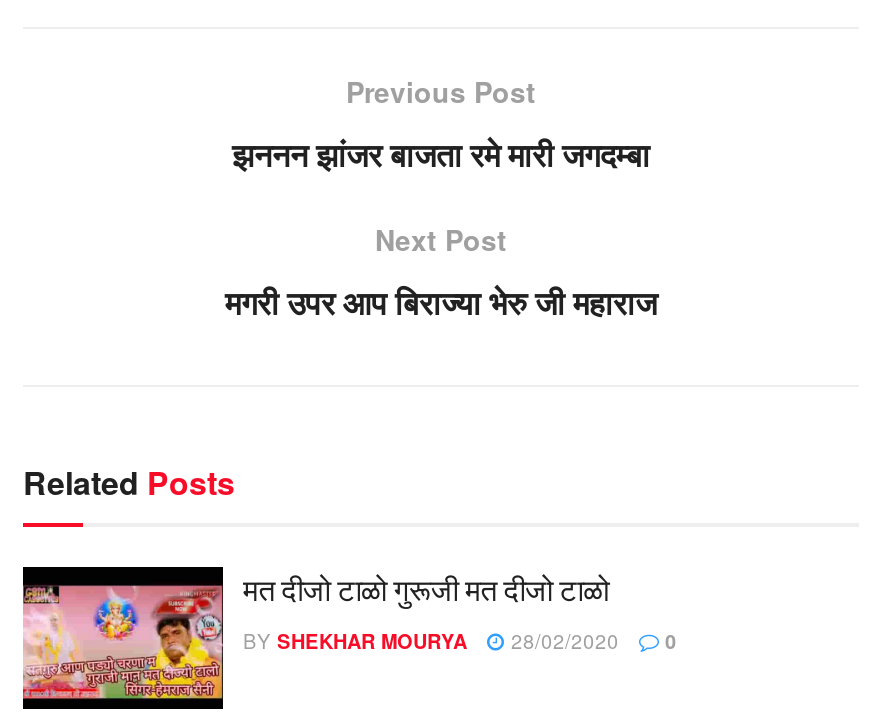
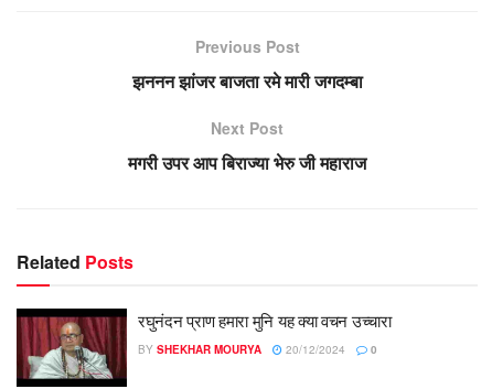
[21,567,608,701] [image] | मत दीजो टाळो गुरूजी मत दीजो टाळो -> [15,308,391,381] [image] | रघुनंदन प्राण हमारा मुनि यह क्या वचन उच्चारा
[243,627,677,655] BY SHEKHAR MOURYA 28/02/2020 0 -> [138,342,377,357] BY SHEKHAR MOURYA 20/12/2024 0

